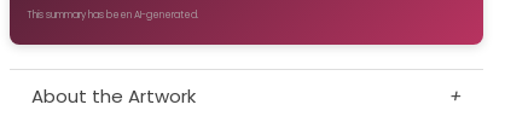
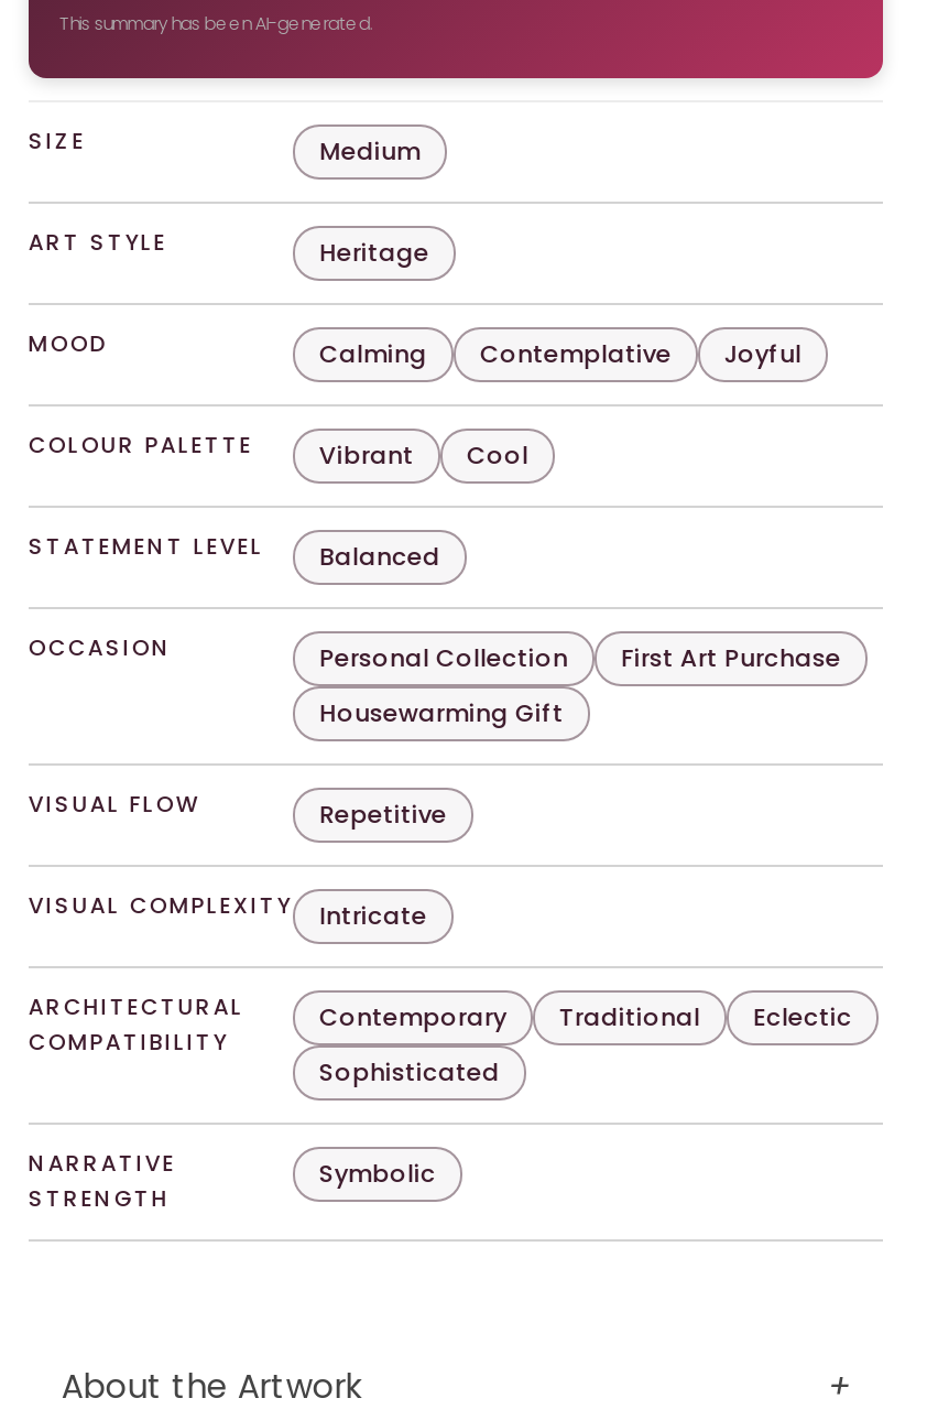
none -> [28,125,841,1059] SIZE | Medium | ART STYLE | Heritage | MOOD | Calming | Contemplative | Joyful | COLOUR PALETTE | Vibrant | Cool | STATEMENT LEVEL | Balanced | OCCASION | Personal Collection | First Art Purchase | Housewarming Gift | VISUAL FLOW | Repetitive | VISUAL COMPLEXITY | Intricate | ARCHITECTURAL | COMPATIBILITY
none -> [28,1000,852,1216] Contemporary | Traditional | Eclectic | Sophisticated | NARRATIVE | STRENGTH
none -> [319,1156,436,1191] Symbolic

